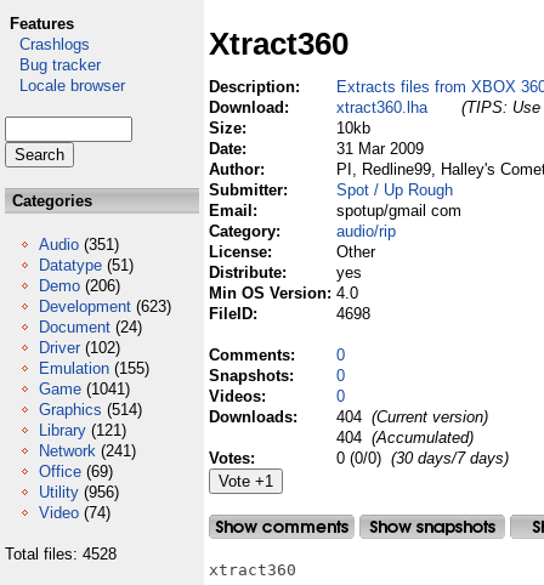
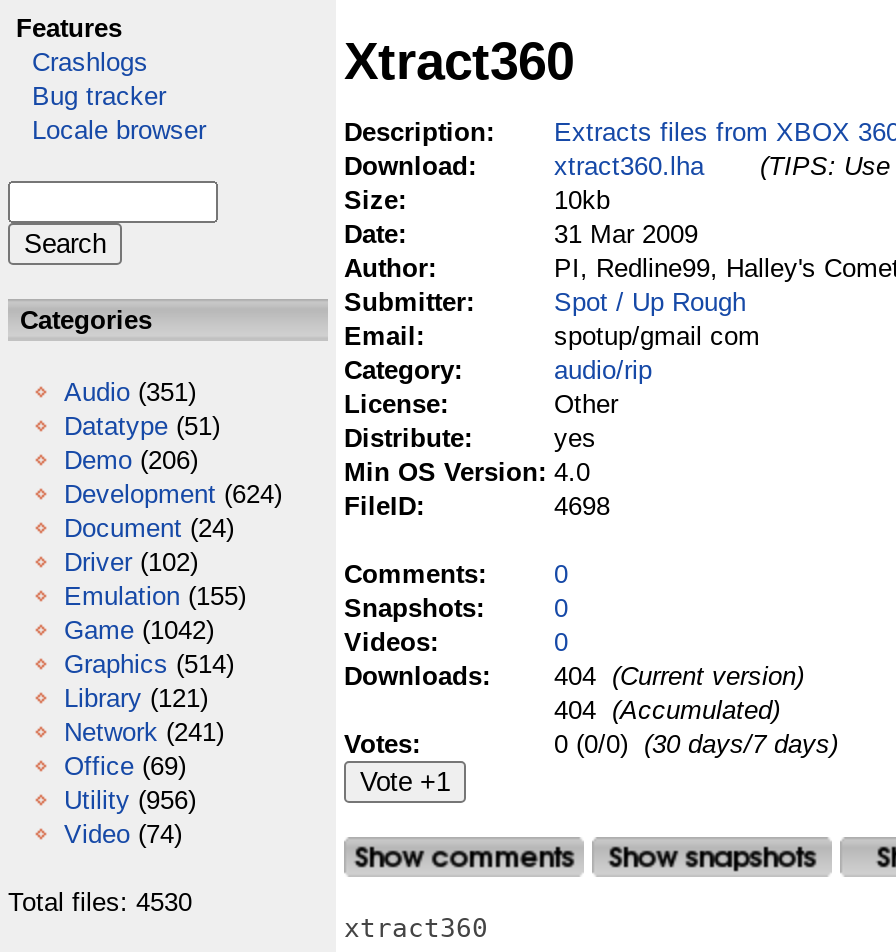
[39,297,171,316] Development (623) -> [64,479,282,509] Development (624)
[39,380,130,398] Game (1041) -> [64,615,214,645] Game (1042)
[5,545,117,563] Total files: 4528 -> [8,887,192,917] Total files: 4530

